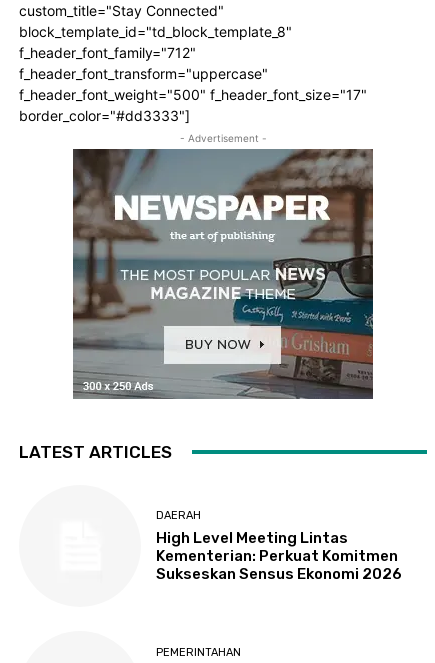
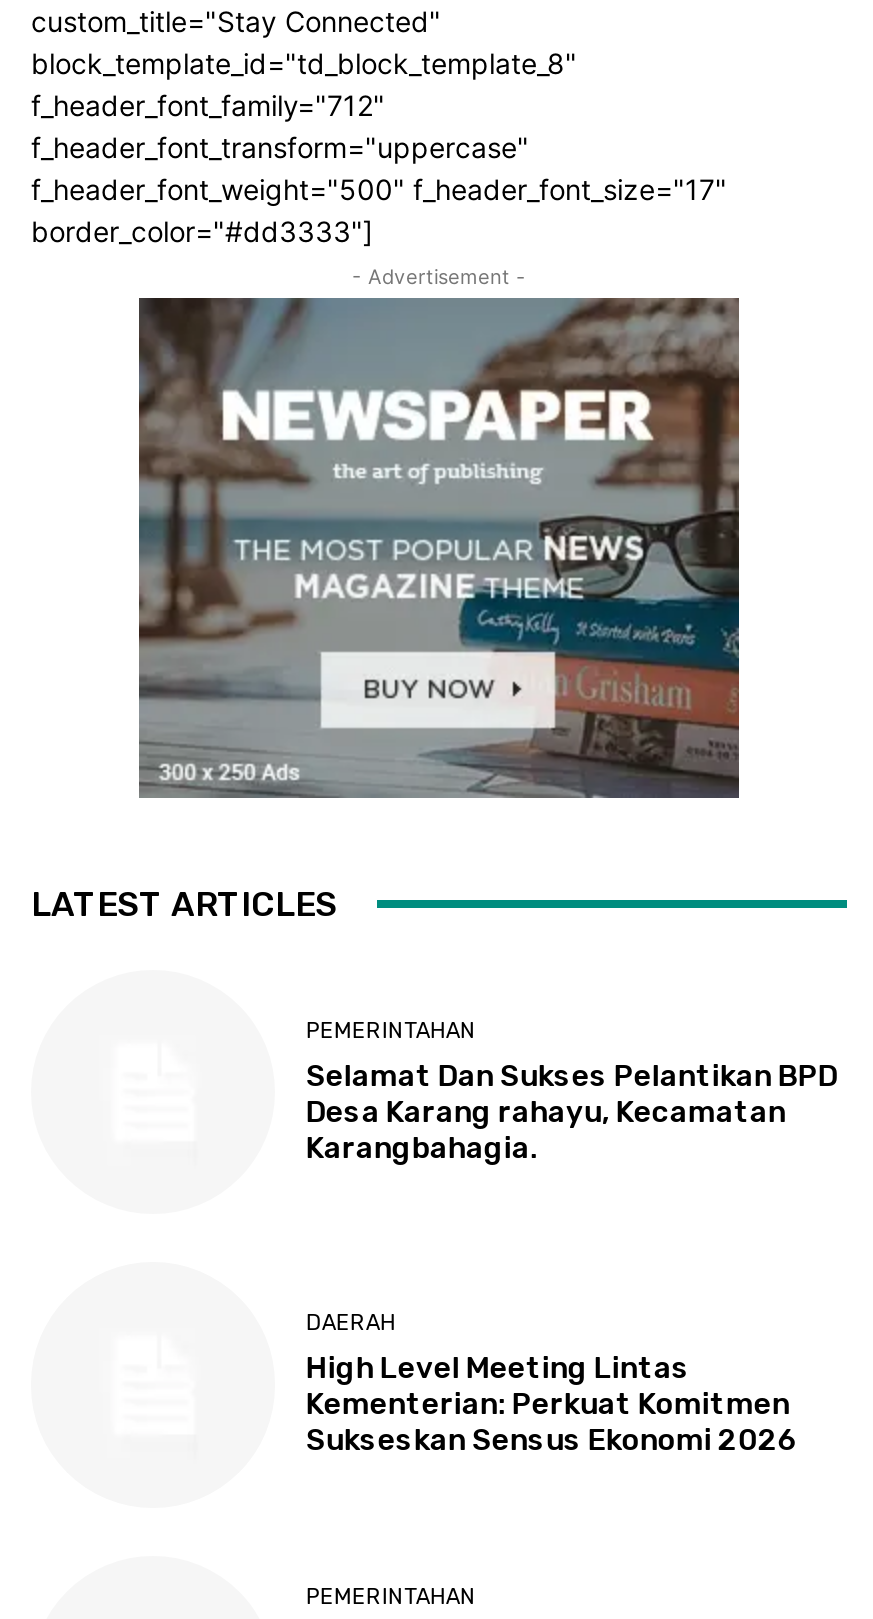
none -> [306,1017,838,1165] PEMERINTAHAN | Selamat Dan Sukses Pelantikan BPD | Desa Karang rahayu, Kecamatan | Karangbahagia.

